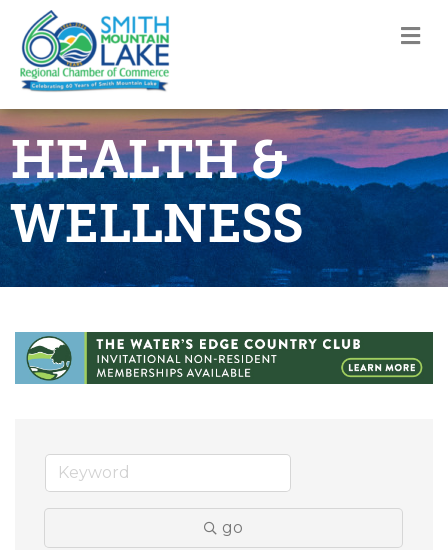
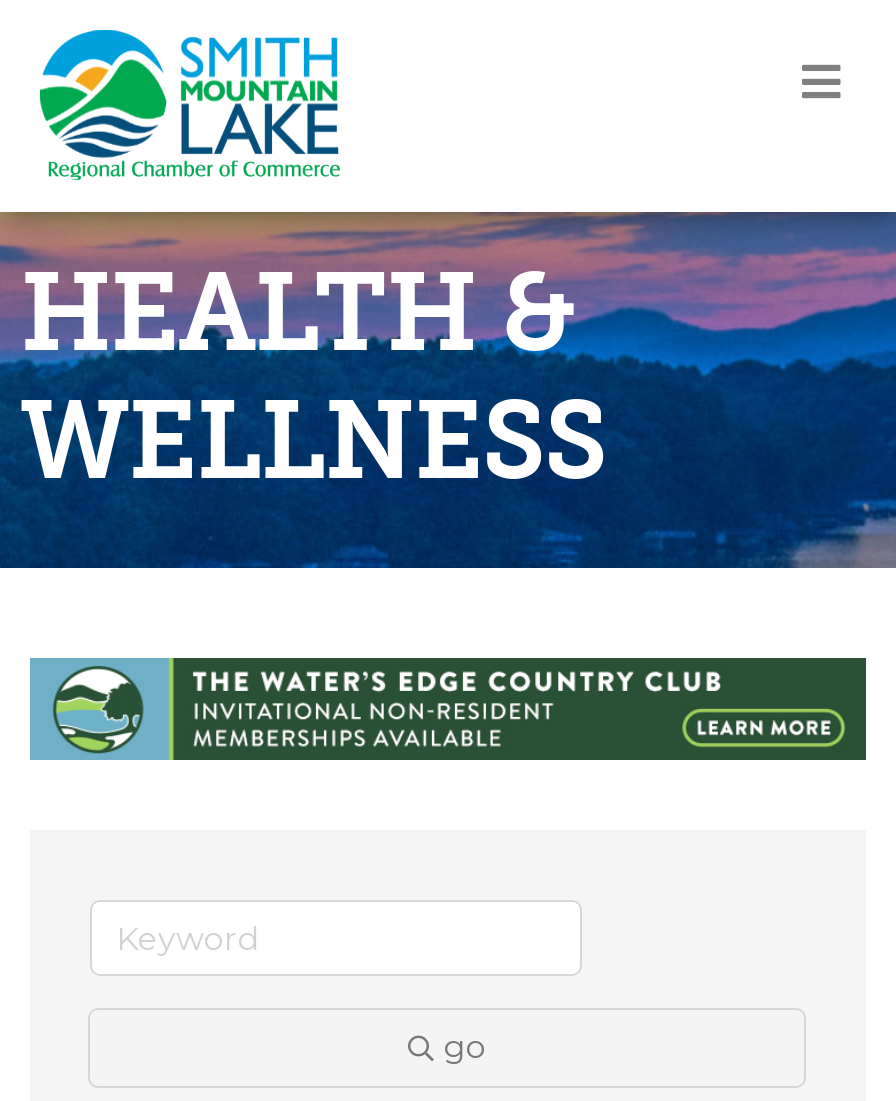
[19,10,169,92] [image] -> [38,28,342,178] [image]

